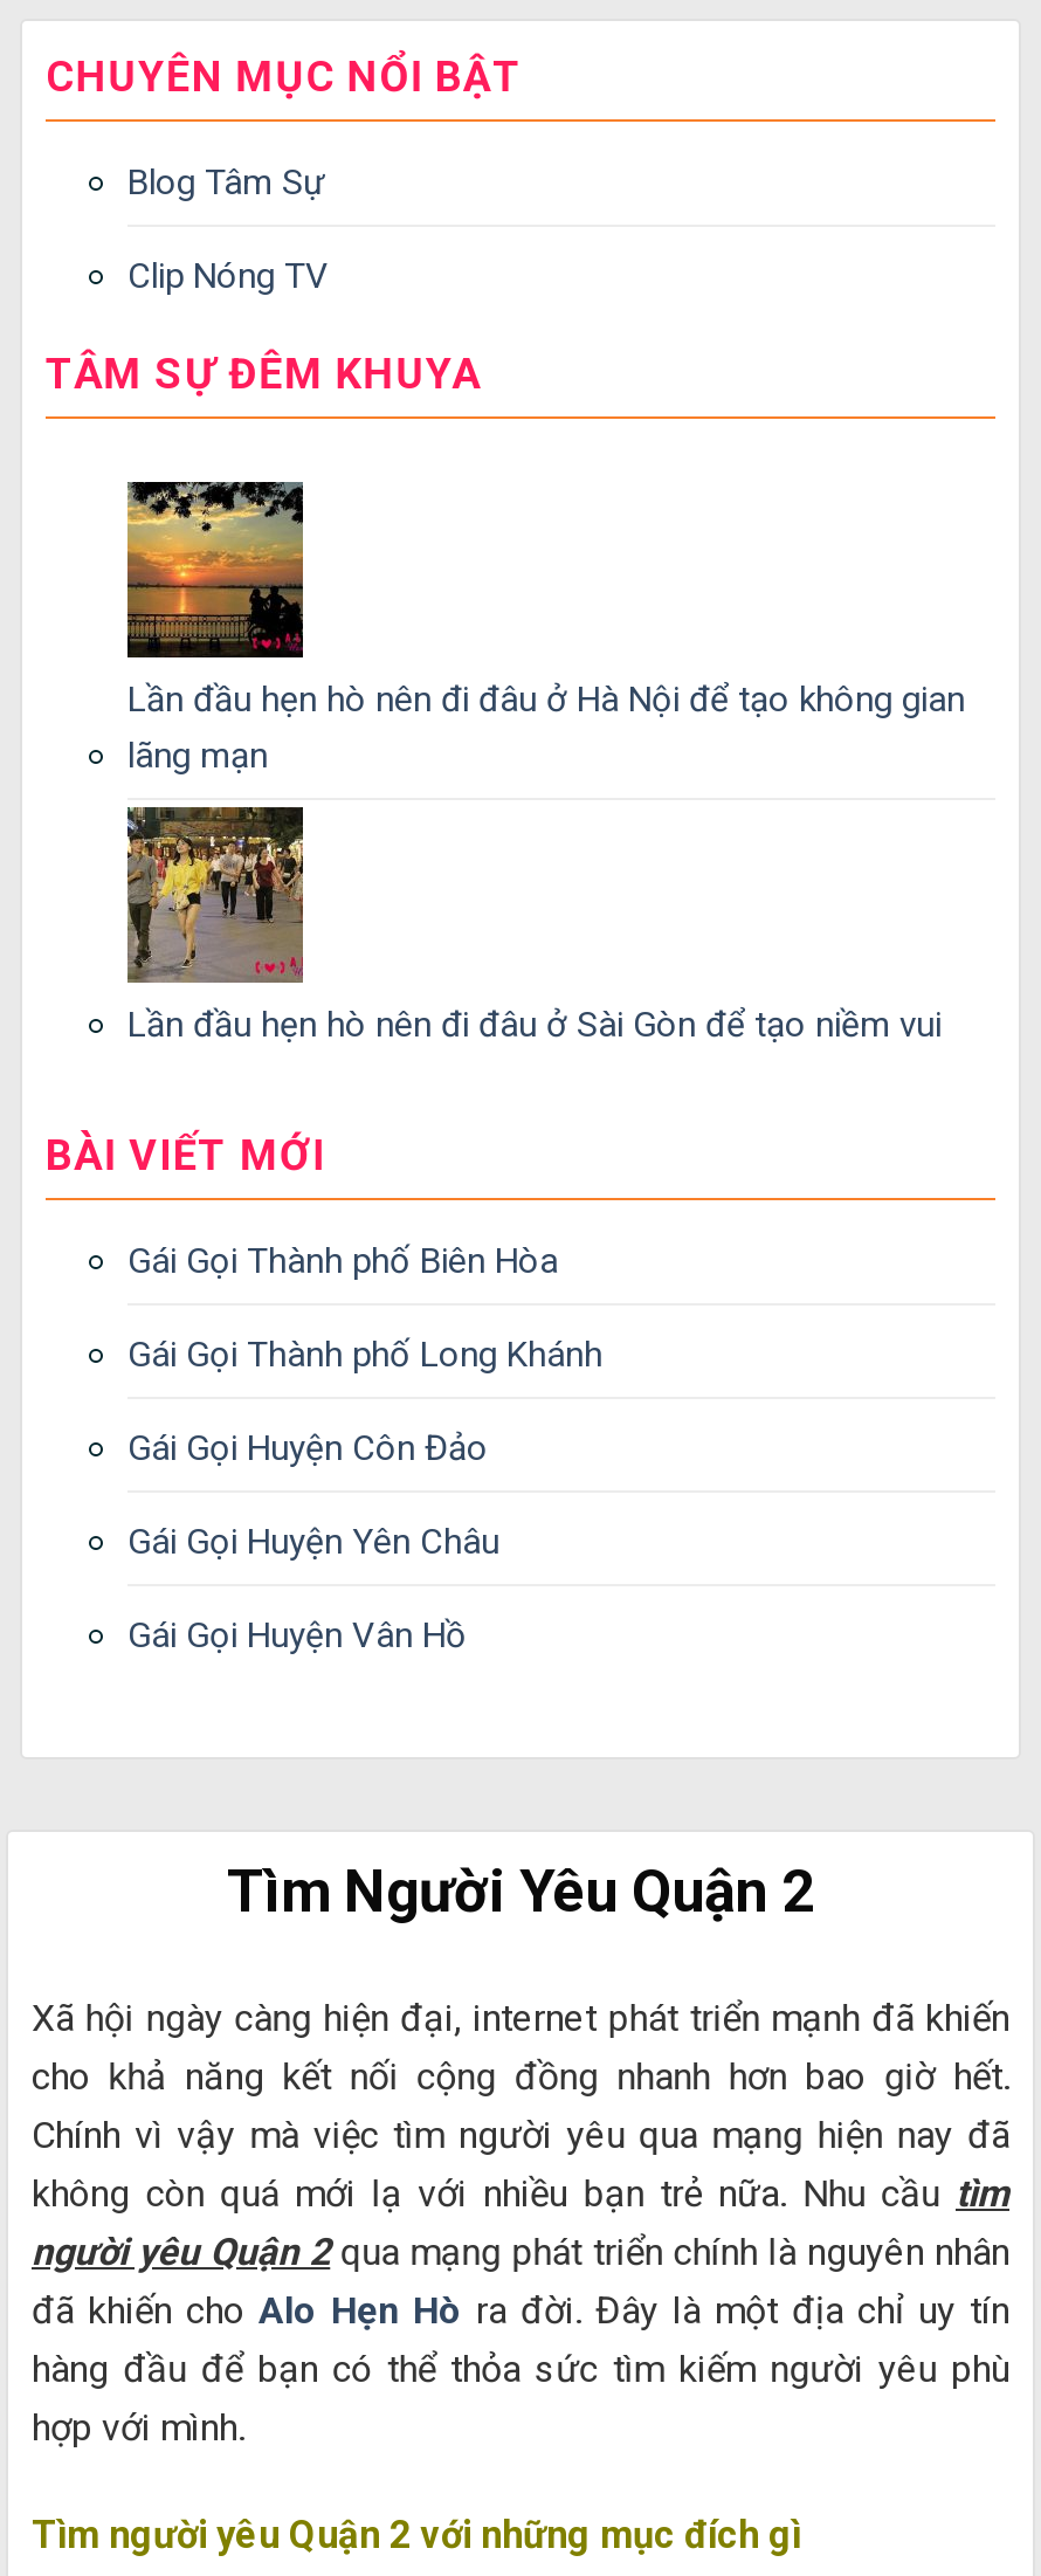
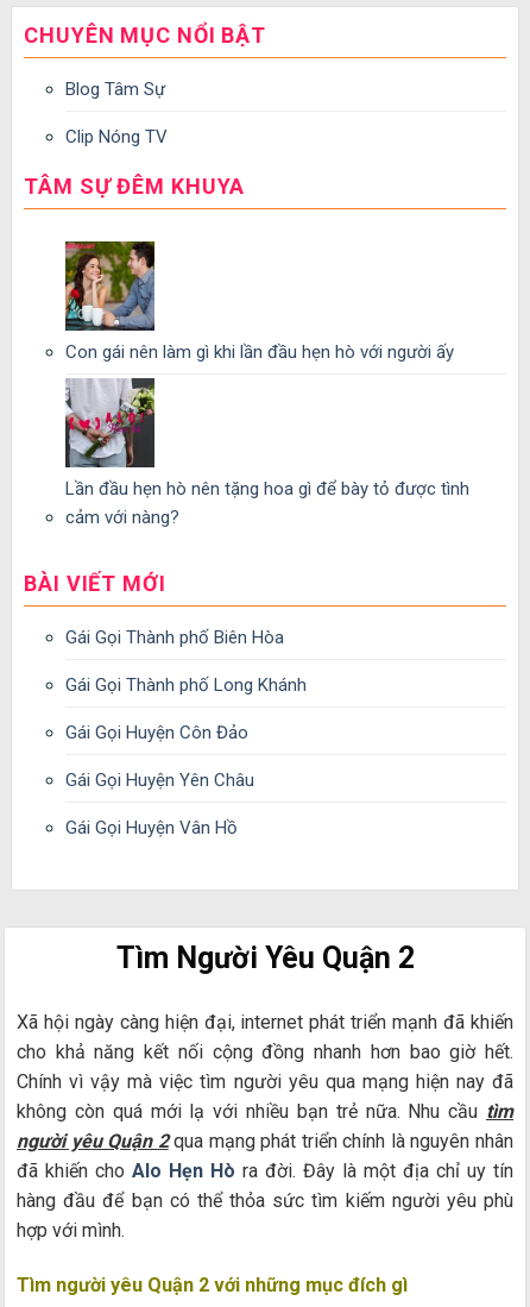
[125,480,965,778] [image] | Lần đầu hẹn hò nên đi đâu ở Hà Nội để tạo không gian | lãng mạn -> [64,240,454,363] [image] | Con gái nên làm gì khi lần đầu hẹn hò với người ấy
[125,795,942,1047] [image] | Lần đầu hẹn hò nên đi đâu ở Sài Gòn để tạo niềm vui -> [64,378,469,529] [image] | Lần đầu hẹn hò nên tặng hoa gì để bày tỏ được tình | cảm với nàng?

